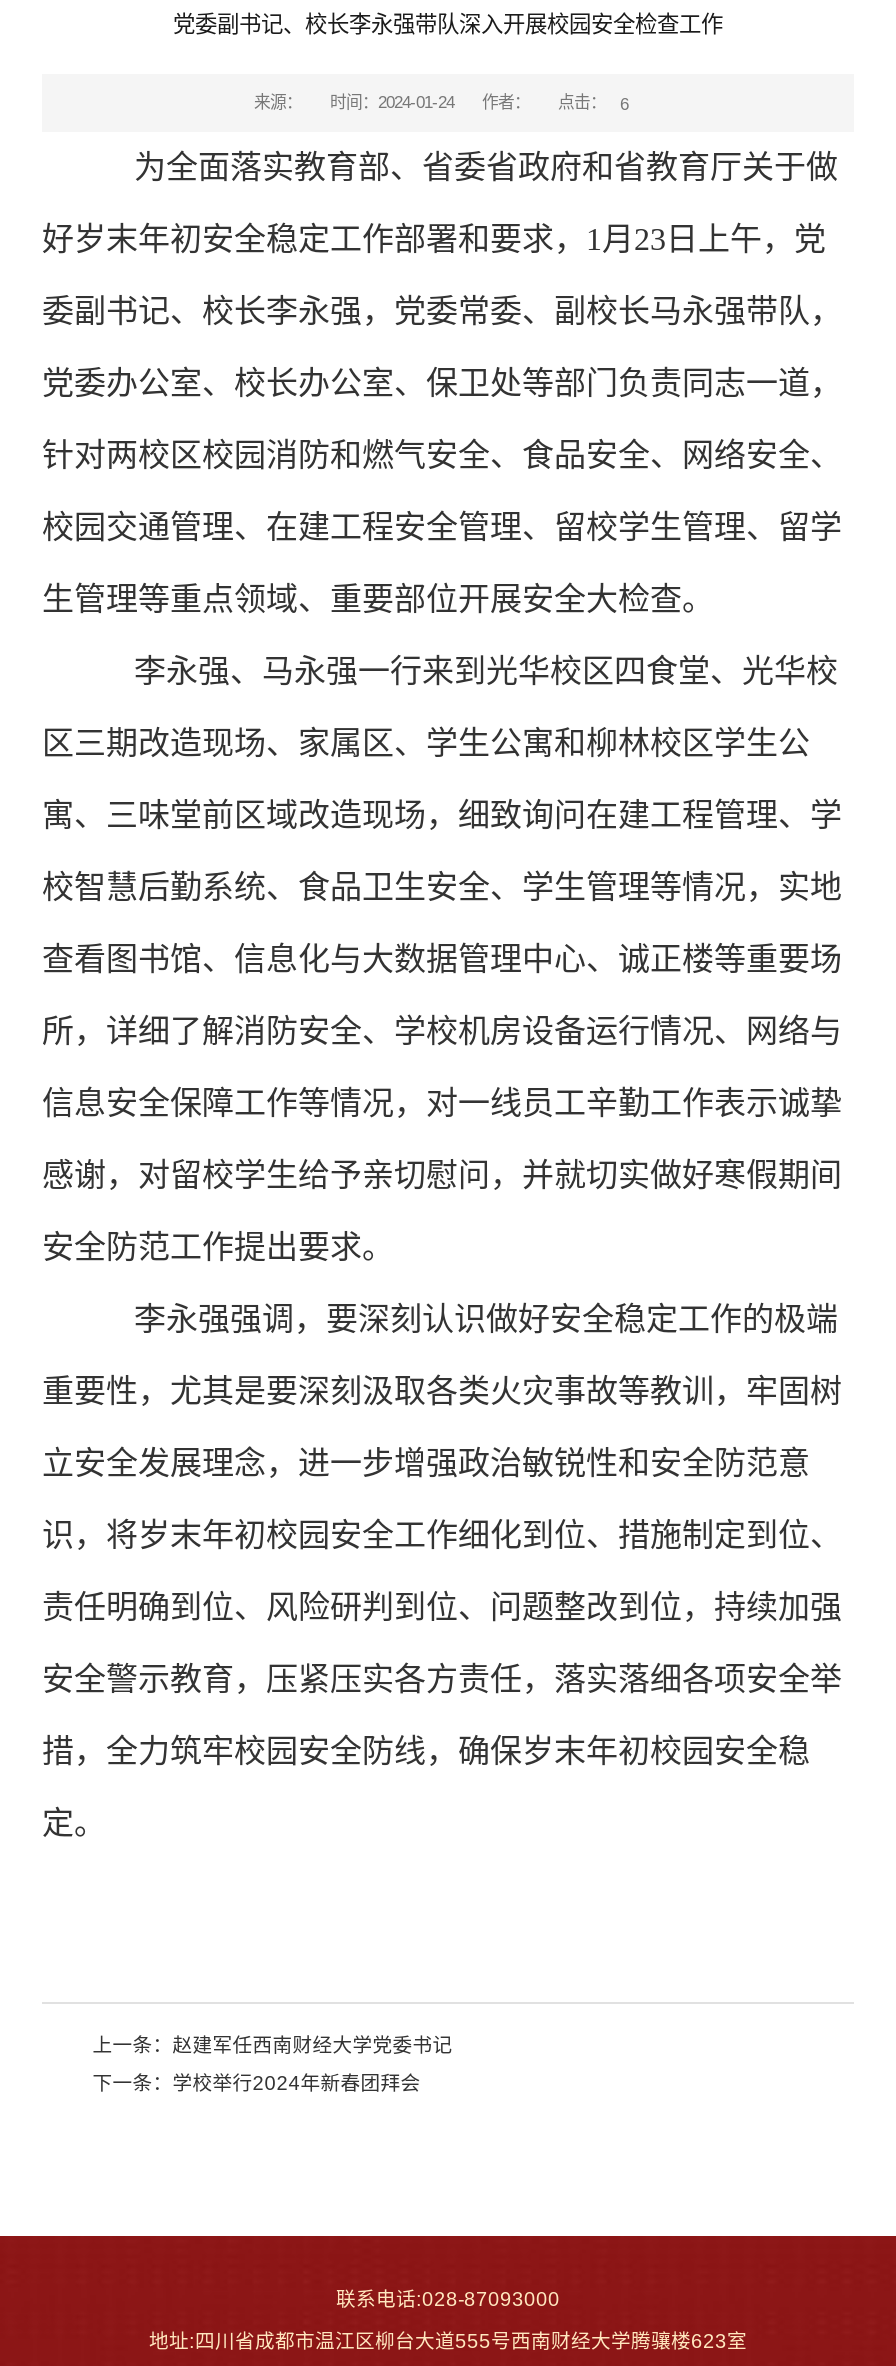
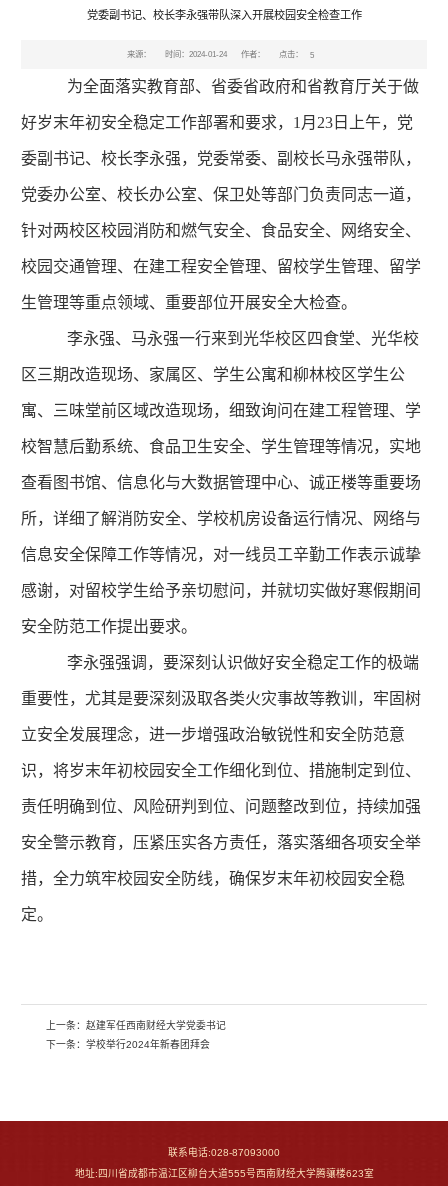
[254,92,628,114] 来源： 时间：2024-01-24 作者： 点击： 6 -> [127,49,314,60] 来源： 时间：2024-01-24 作者： 点击： 5

